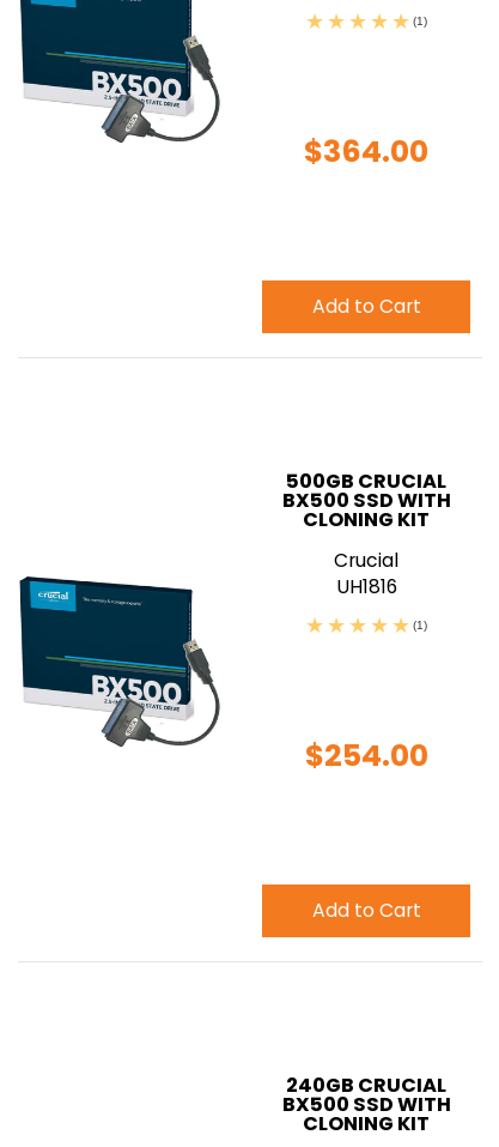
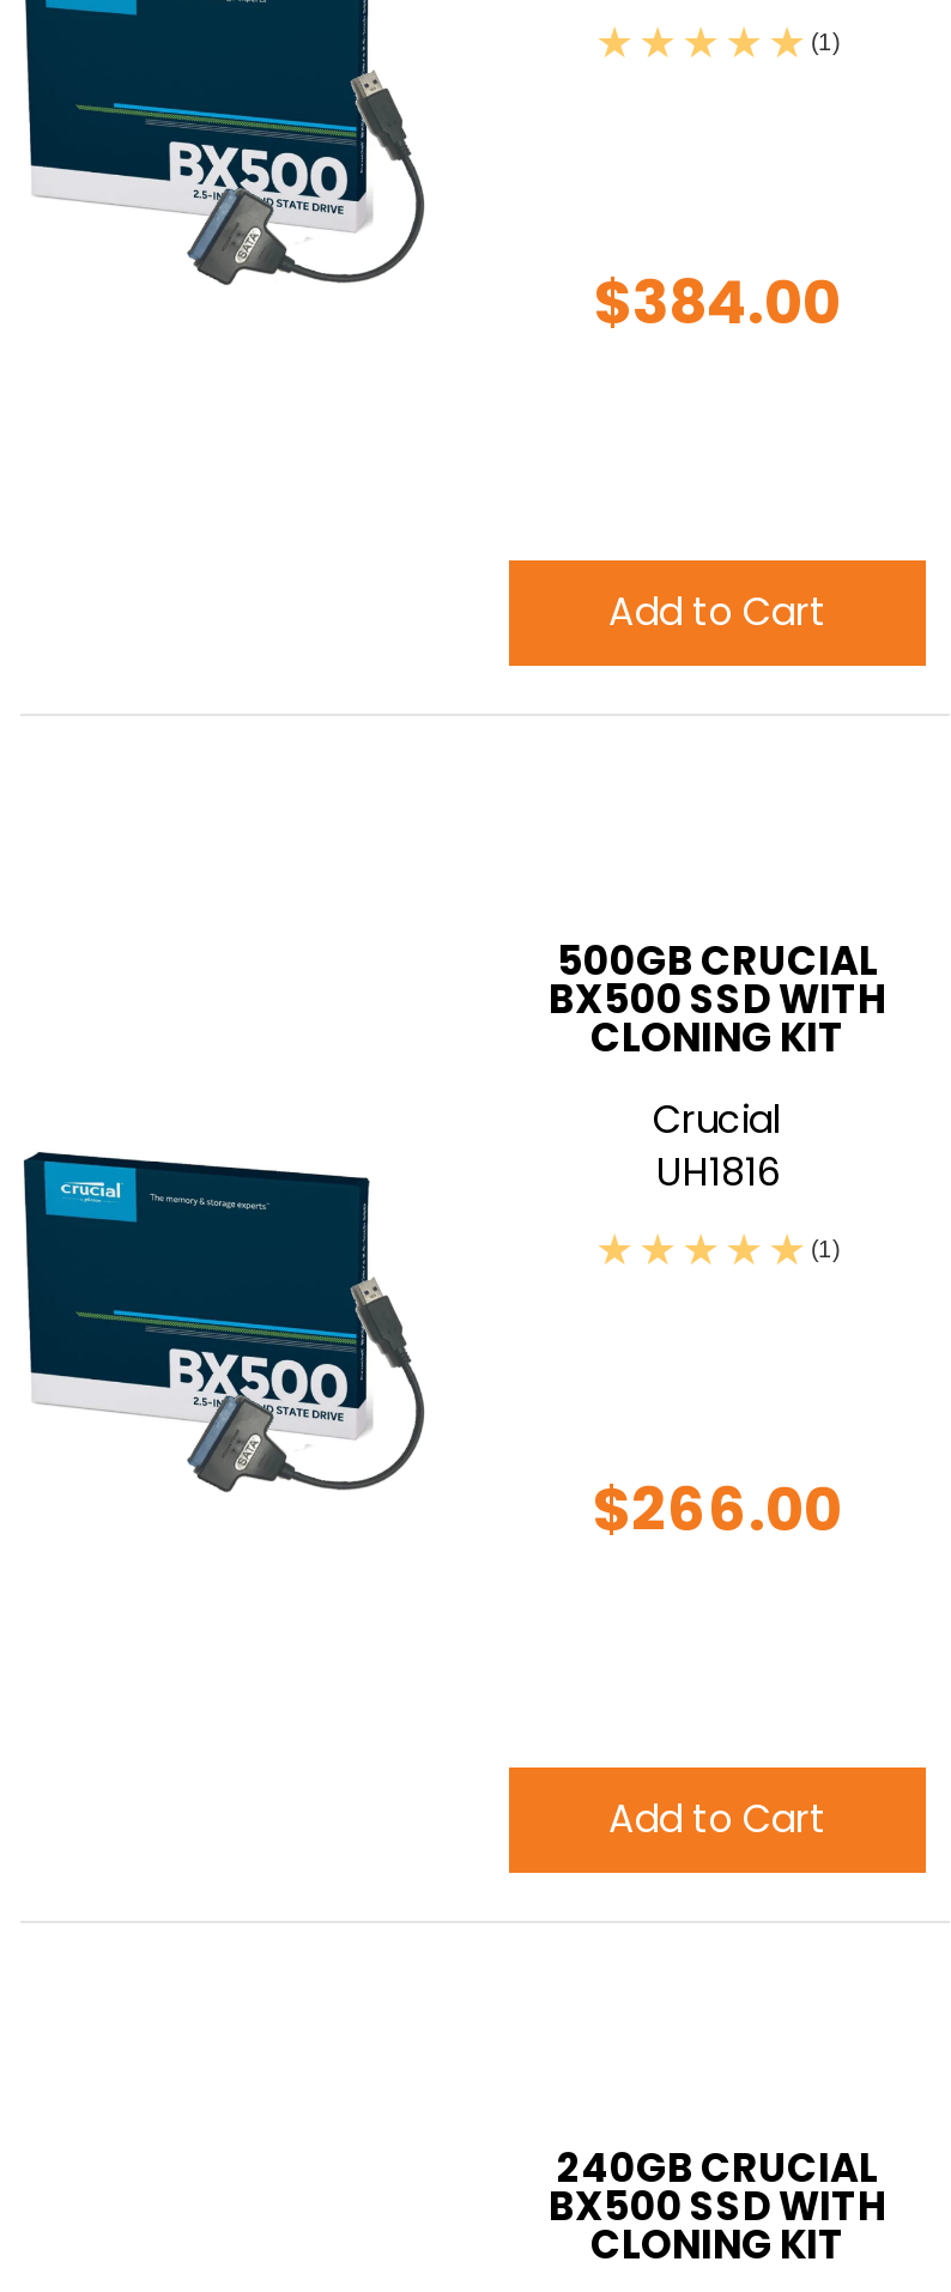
[304,131,428,173] $364.00 -> [594,261,841,345] $384.00
[305,735,428,777] $254.00 -> [593,1468,842,1552] $266.00

